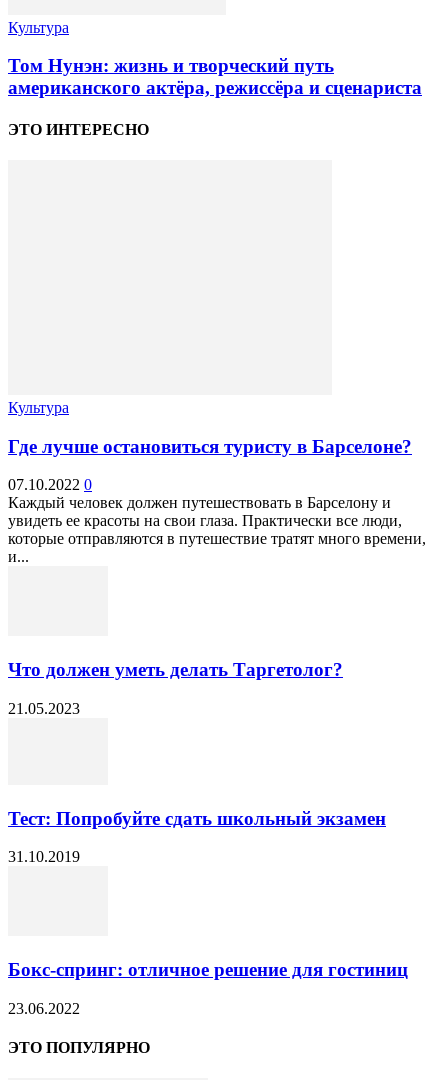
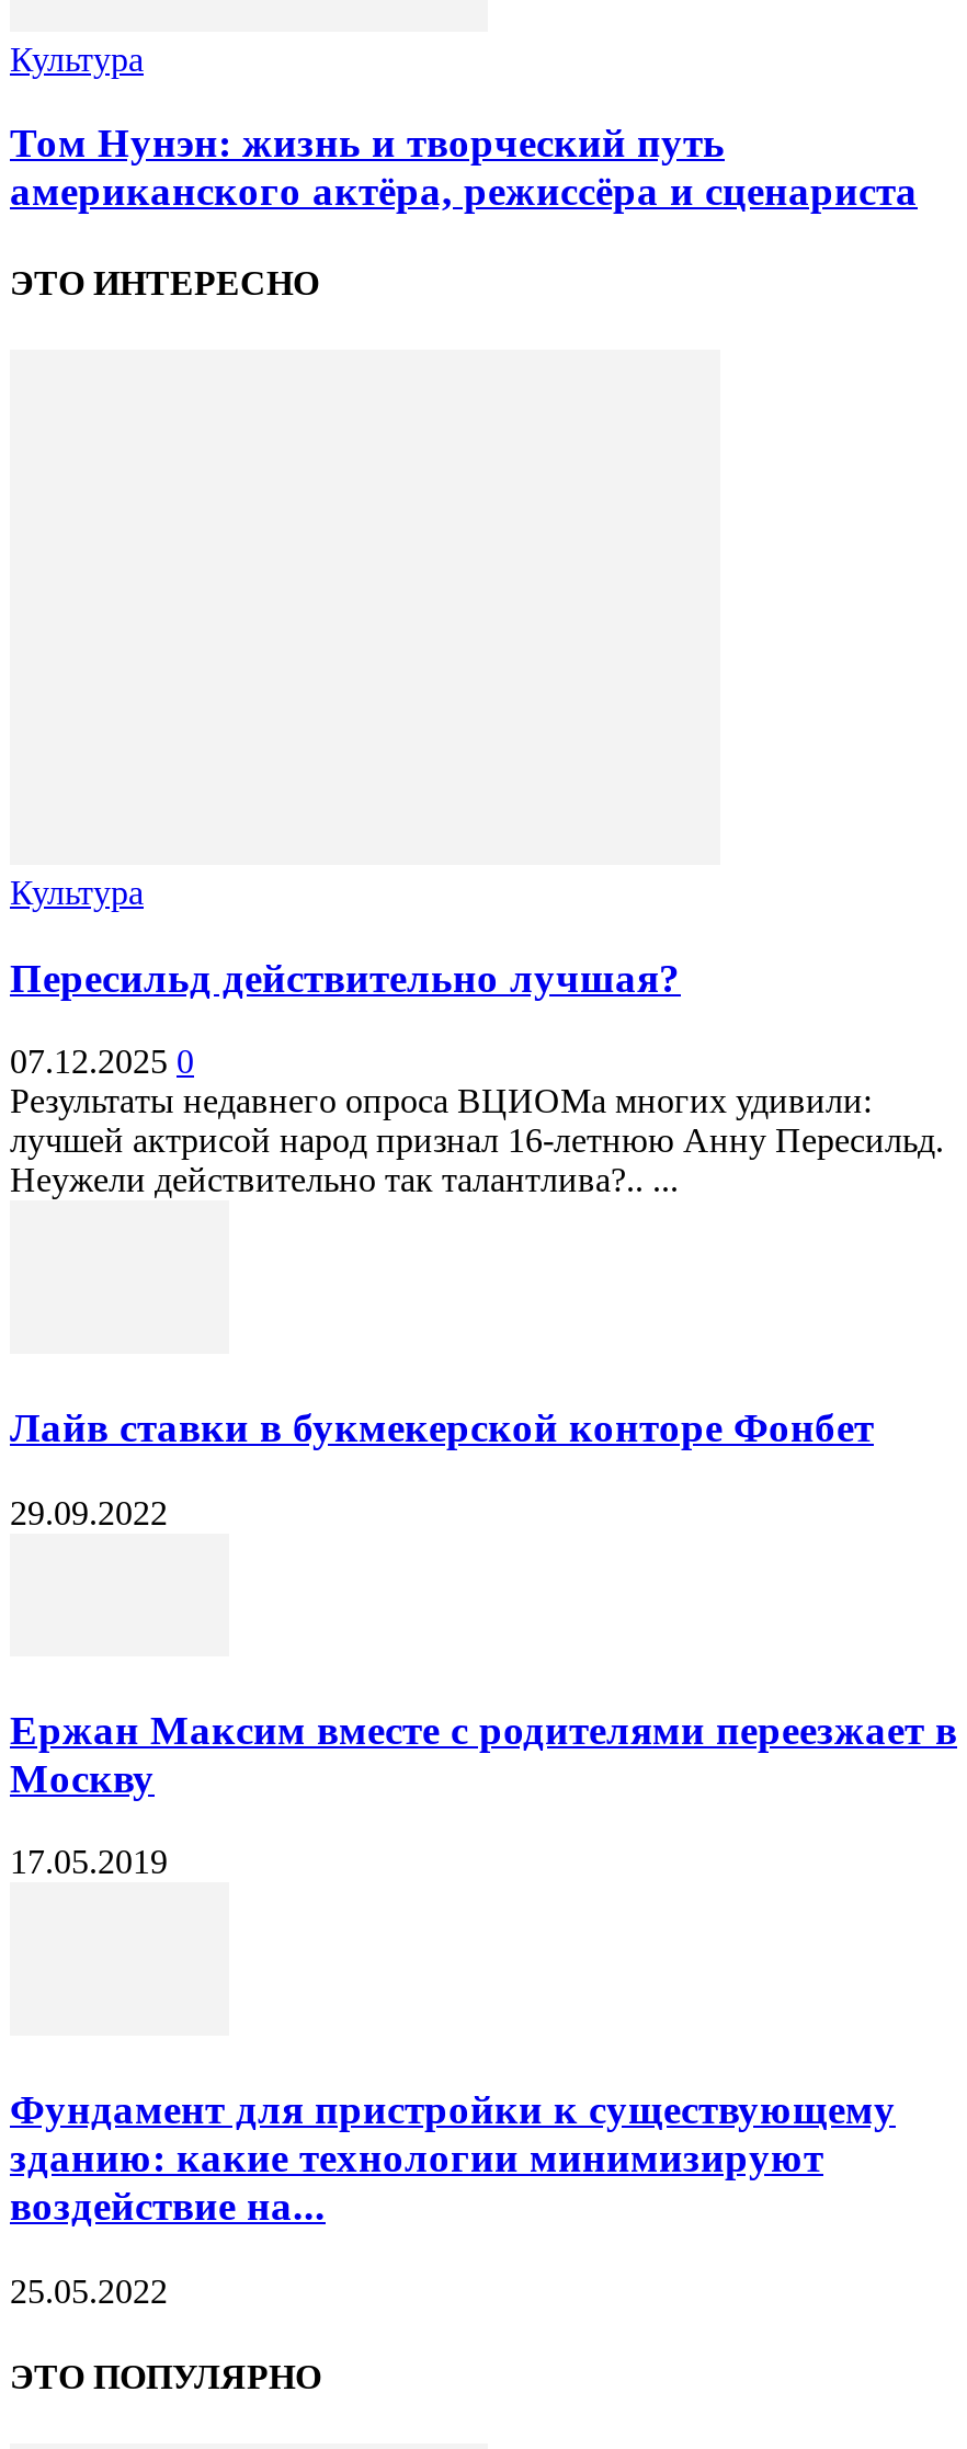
[8,436,412,457] Где лучше остановиться туристу в Барселоне? -> [10,954,681,1000] Пересильд действительно лучшая?
[8,476,426,565] 07.10.2022 0 | Каждый человек должен путешествовать в Барселону и | увидеть ее красоты на свои глаза. Практически все люди, | которые отправляются в путешествие тратят много времени, | и... -> [10,1043,944,1199] 07.12.2025 0 | Результаты недавнего опроса ВЦИОМа многих удивили: | лучшей актрисой народ признал 16-летнюю Анну Пересильд. | Неужели действительно так талантлива?.. ...
[8,659,343,680] Что должен уметь делать Таргетолог? -> [10,1405,874,1451] Лайв ставки в букмекерской конторе Фонбет
[8,700,80,717] 21.05.2023 -> [10,1494,168,1531] 29.09.2022
[8,807,386,828] Тест: Попробуйте сдать школьный экзамен -> [10,1706,957,1800] Ержан Максим вместе с родителями переезжает в | Москву
[8,848,80,865] 31.10.2019 -> [10,1843,168,1880] 17.05.2019
[8,959,408,980] Бокс-спринг: отличное решение для гостиниц -> [10,2086,896,2228] Фундамент для пристройки к существующему | зданию: какие технологии минимизируют | воздействие на...
[8,1000,80,1017] 23.06.2022 -> [10,2272,168,2309] 25.05.2022

